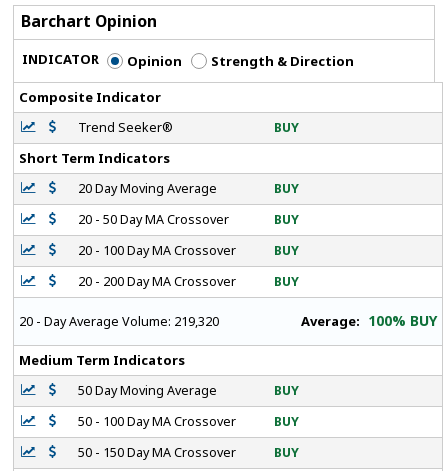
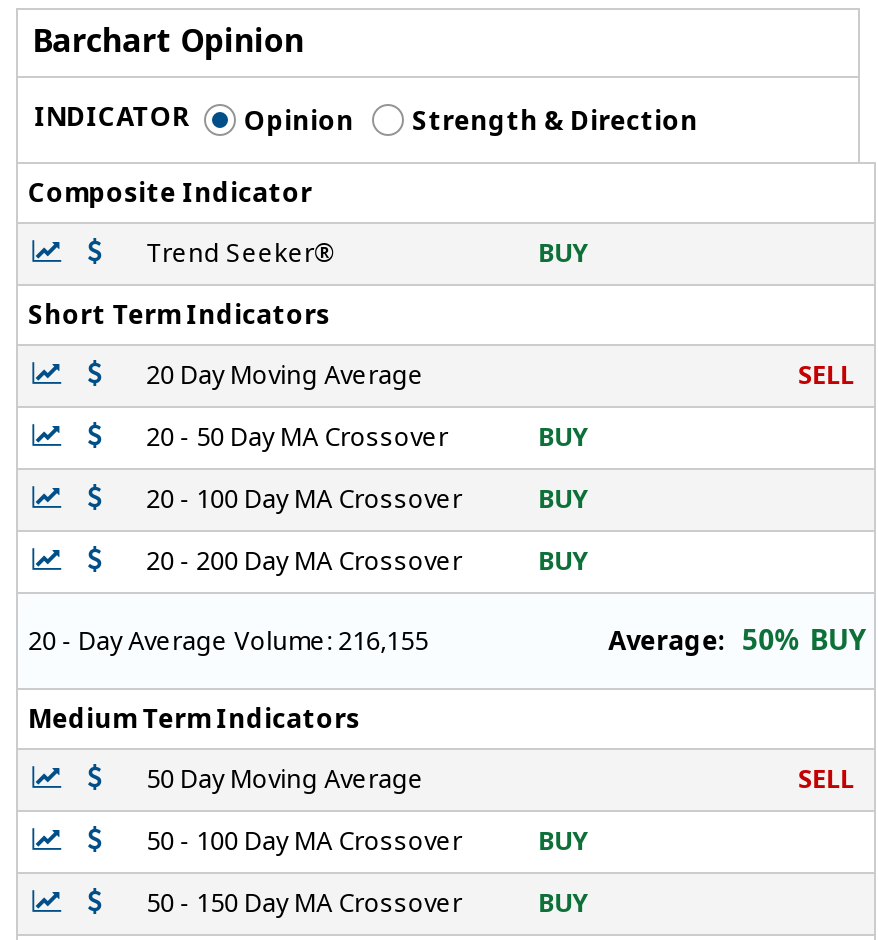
[274,180,299,197] BUY -> [798,359,854,393] SELL
[19,313,219,330] 20 - Day Average Volume: 219,320 -> [28,625,428,659] 20 - Day Average Volume: 216,155
[301,311,437,330] Average: 100% BUY -> [608,621,864,659] Average: 50% BUY
[274,382,299,399] BUY -> [798,763,854,797] SELL

